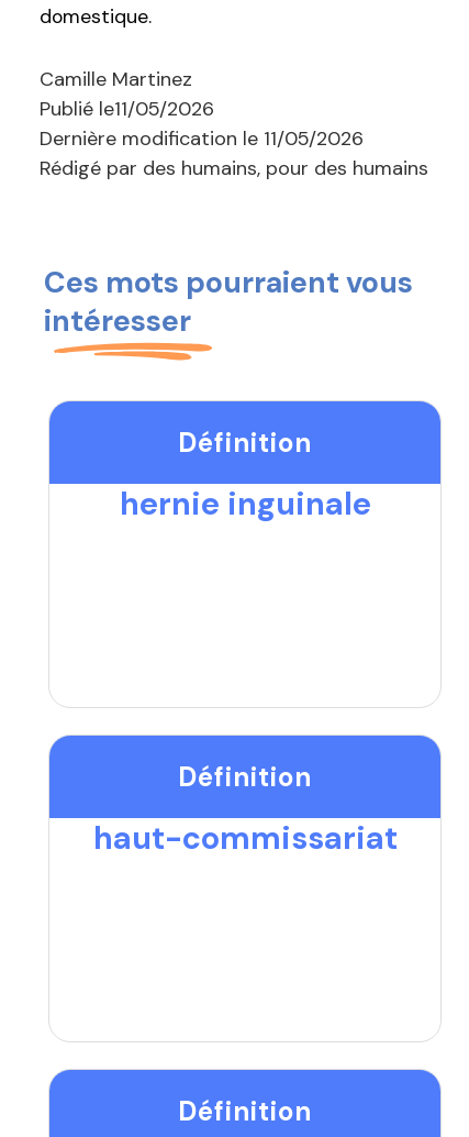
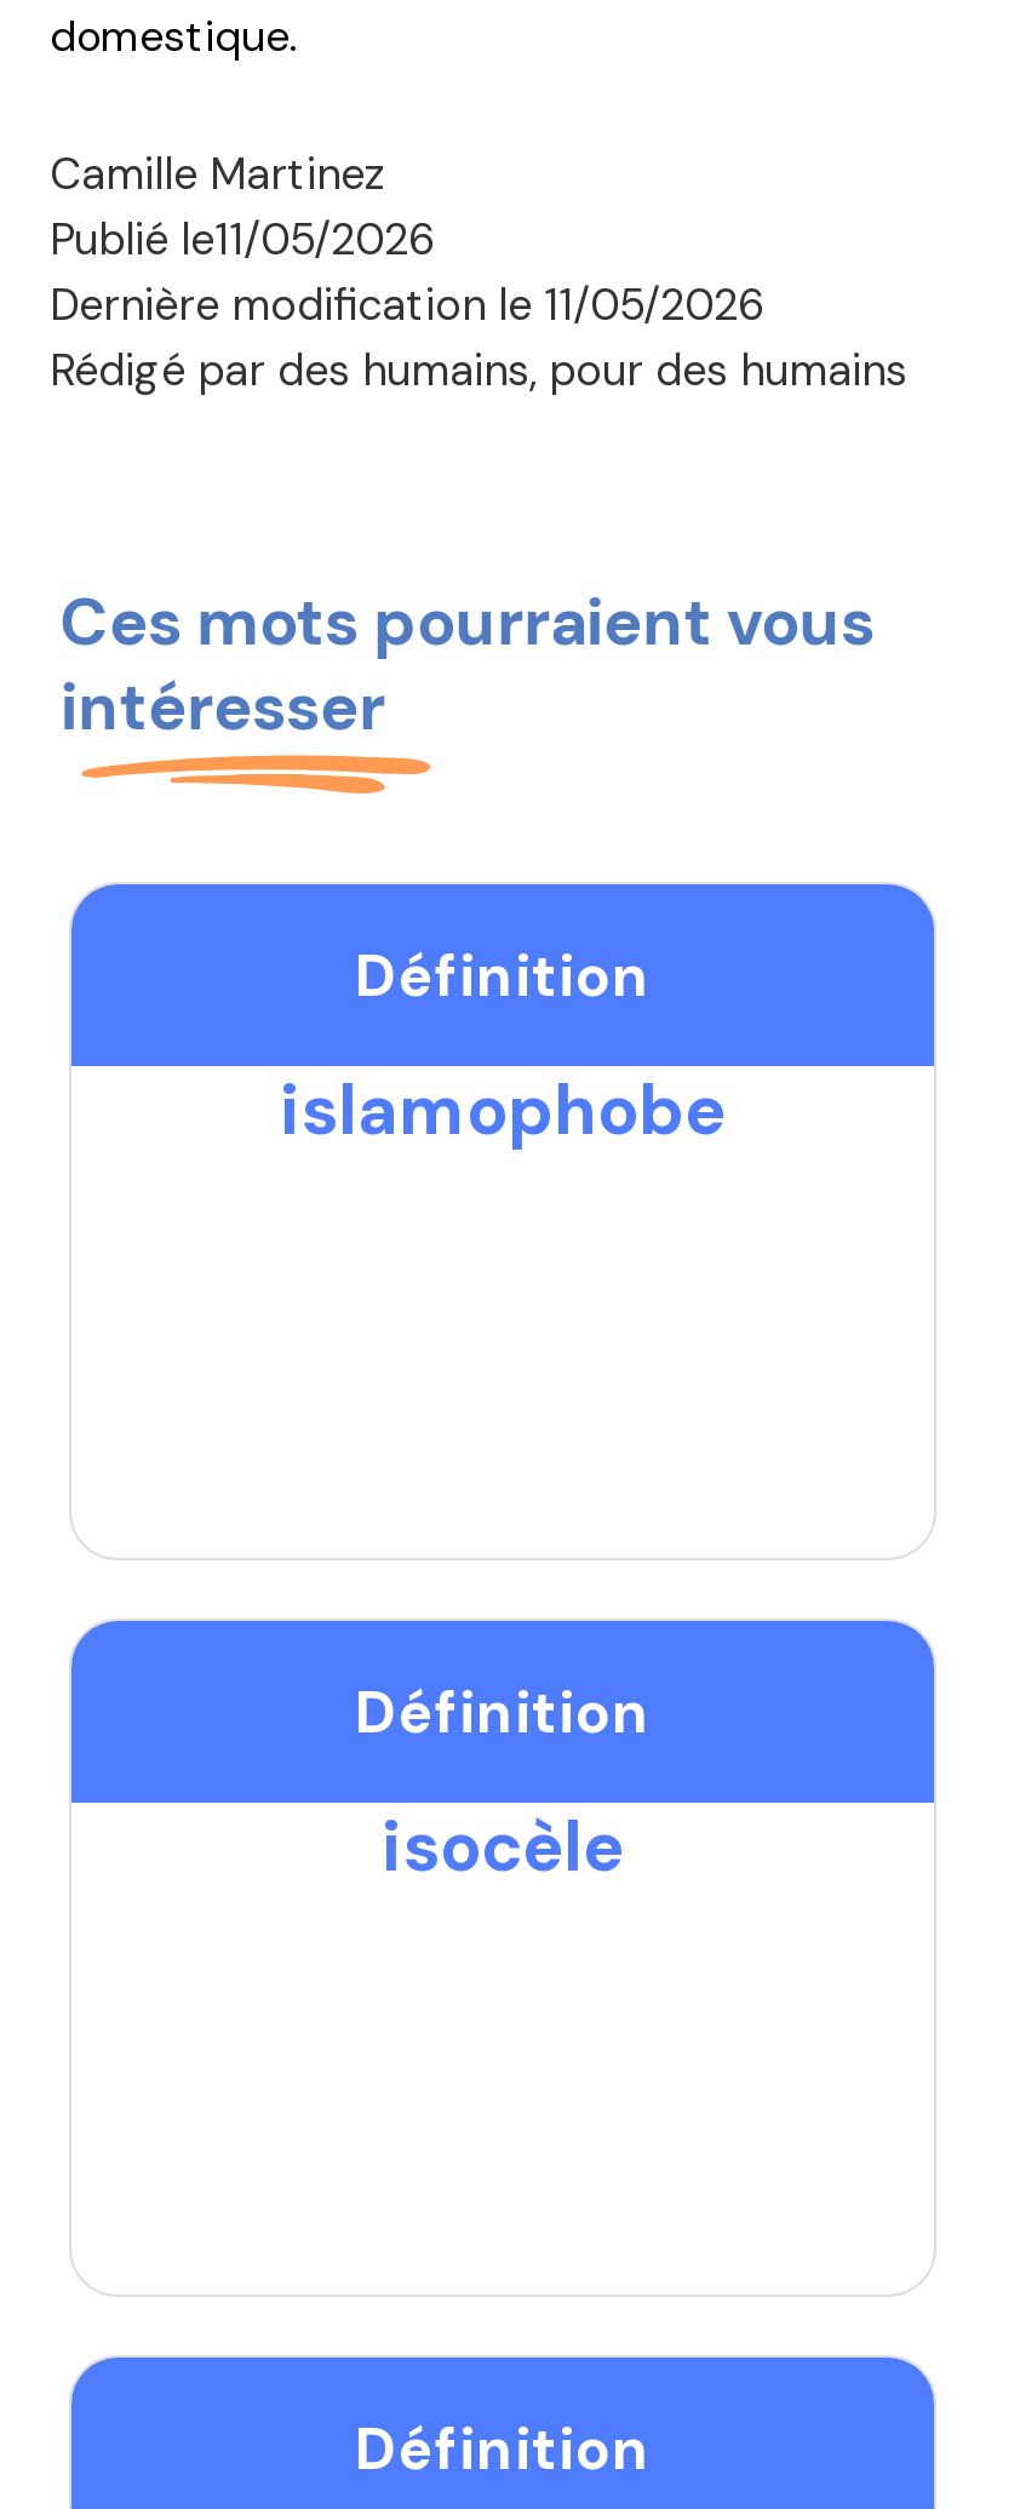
[119,482,371,524] hernie inguinale -> [280,1063,726,1155] islamophobe
[93,817,397,858] haut-commissariat -> [382,1800,624,1892] isocèle

